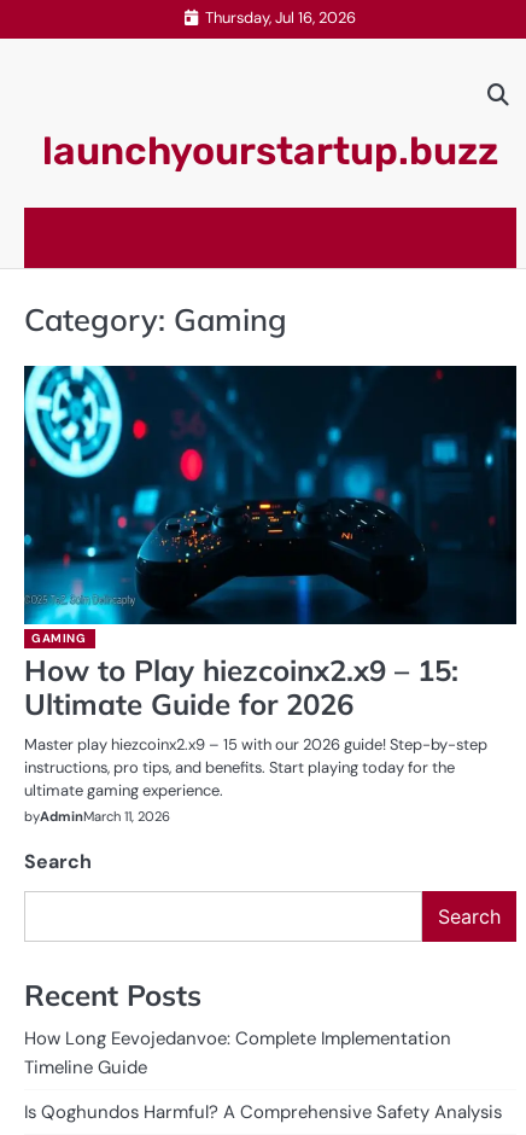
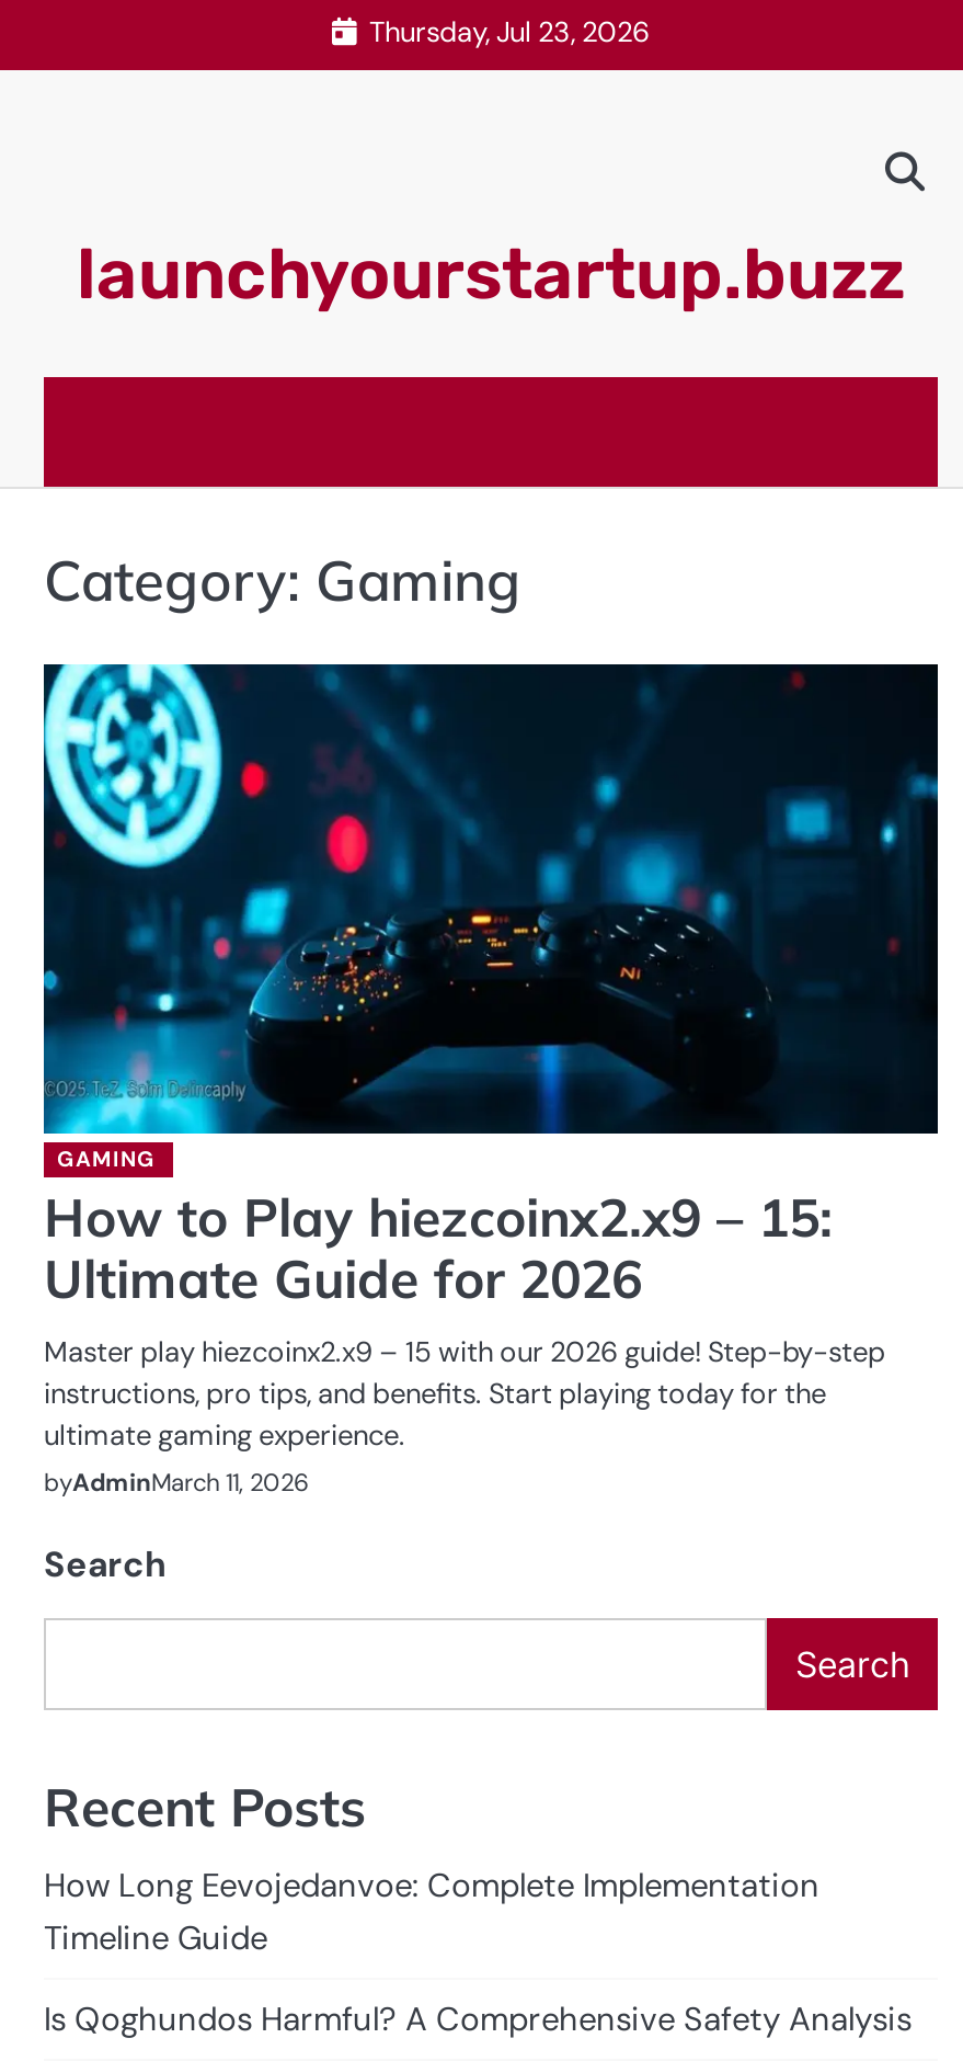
[205,7,356,27] Thursday, Jul 16, 2026 -> [369,12,650,49] Thursday, Jul 23, 2026

